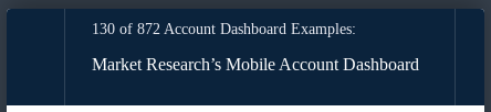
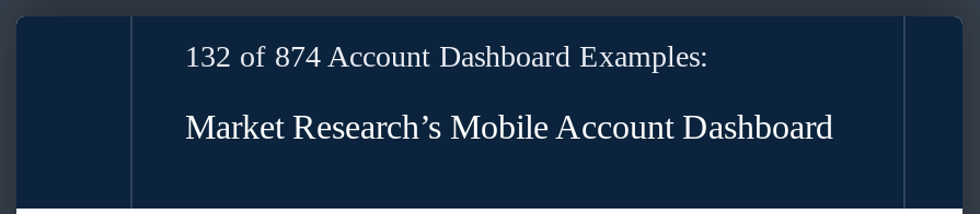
[92,21,356,37] 130 of 872 Account Dashboard Examples: -> [185,40,708,73] 132 of 874 Account Dashboard Examples:

